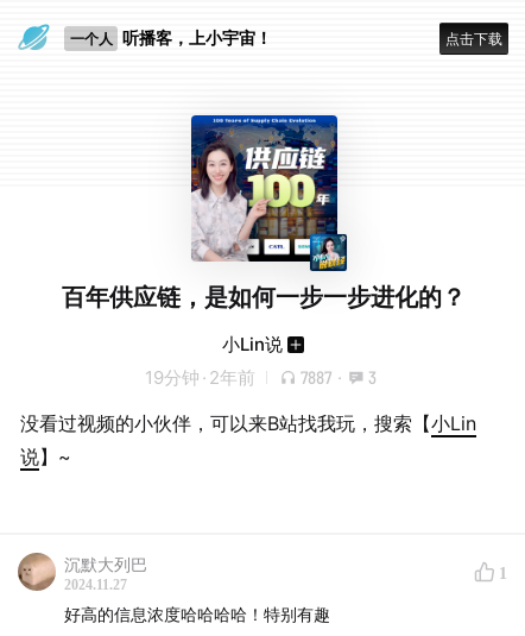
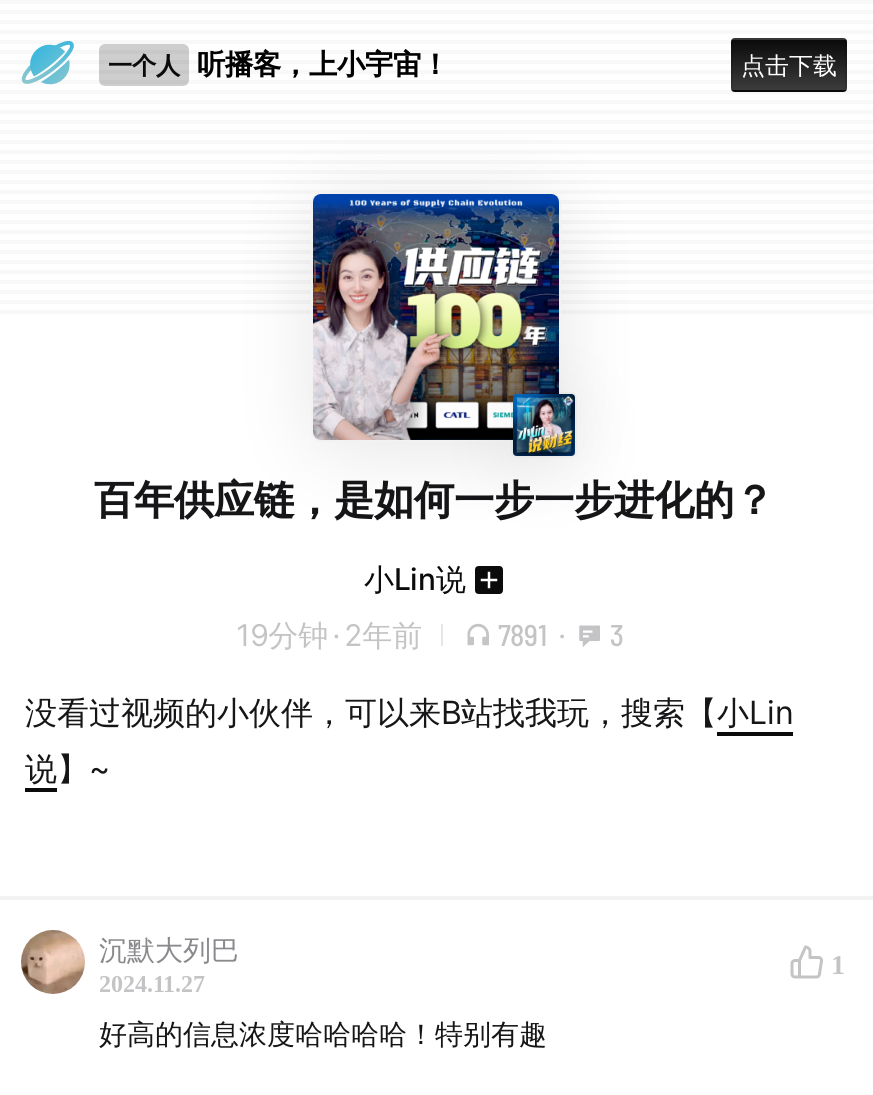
[145,366,376,389] 19分钟 · 2年前 7887 · 3 -> [236,616,624,654] 19分钟 · 2年前 7891 · 3

